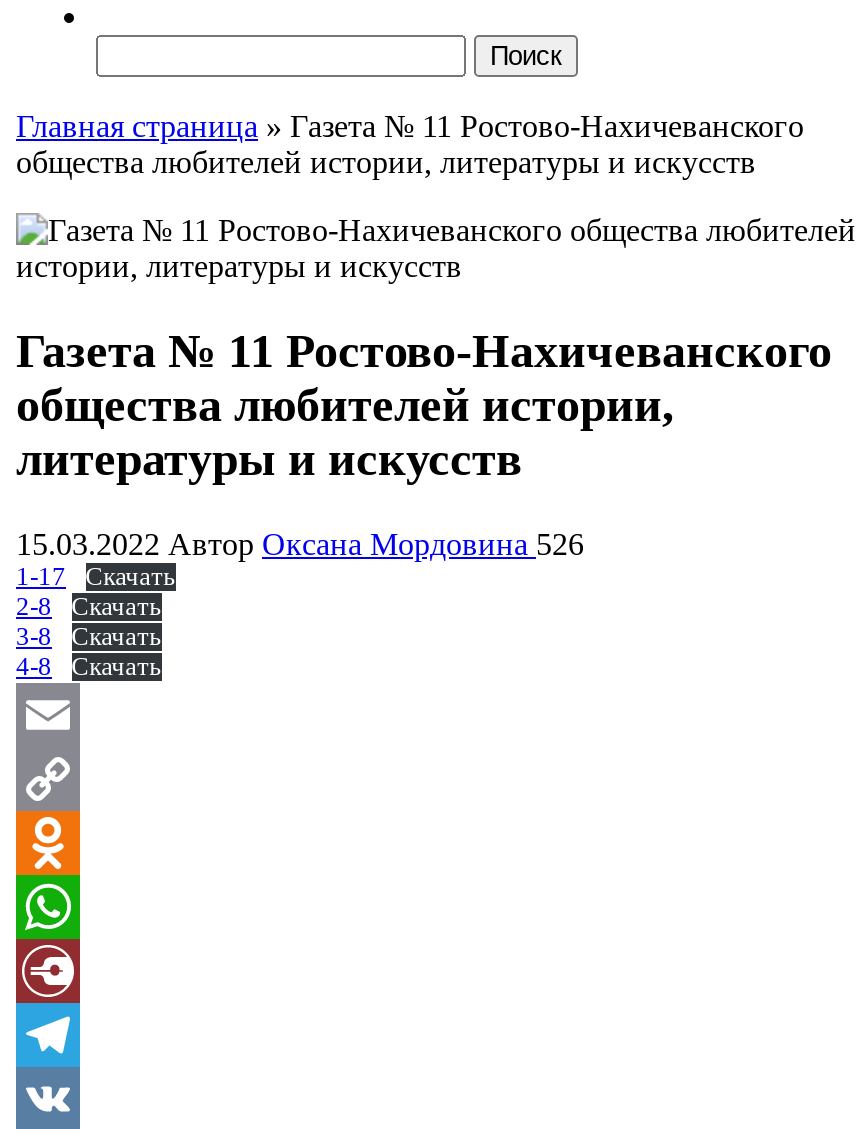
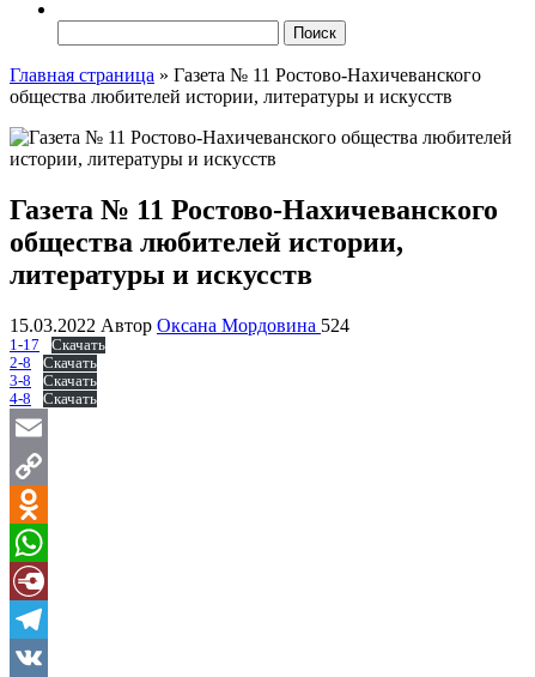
[16,527,584,561] 15.03.2022 Автор Оксана Мордовина 526 -> [10,315,349,335] 15.03.2022 Автор Оксана Мордовина 524

